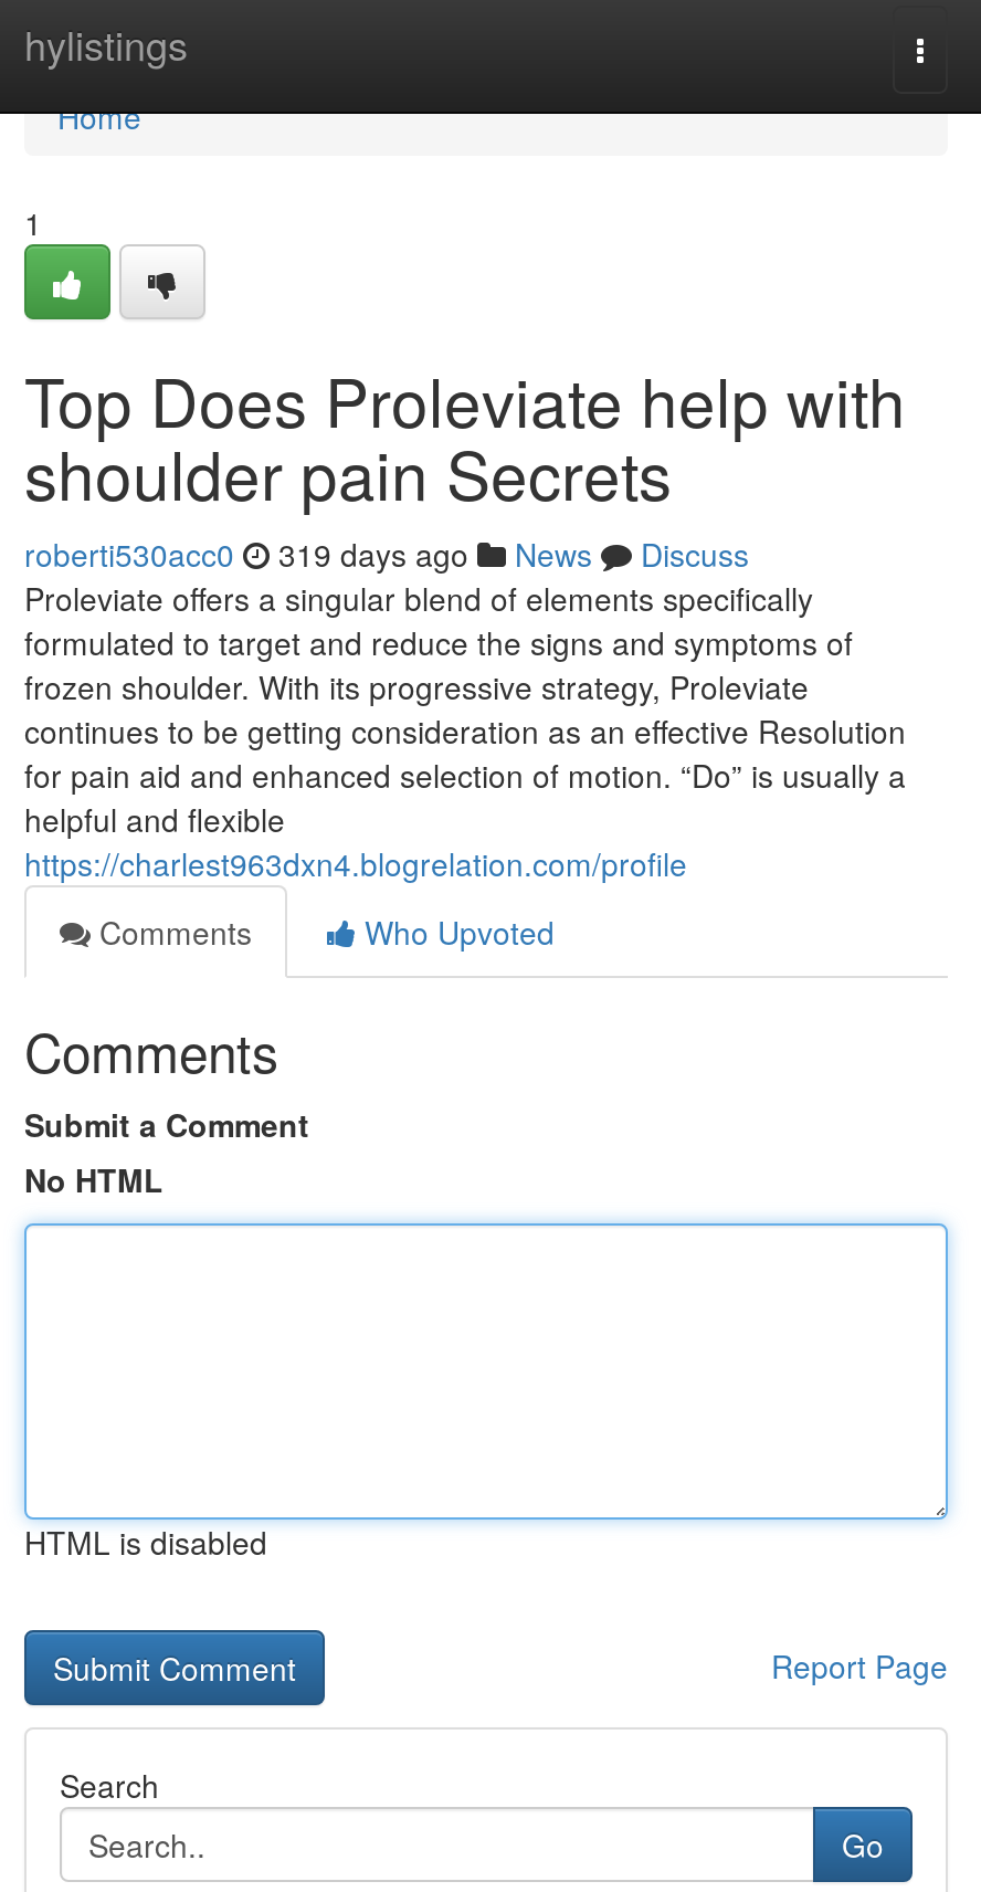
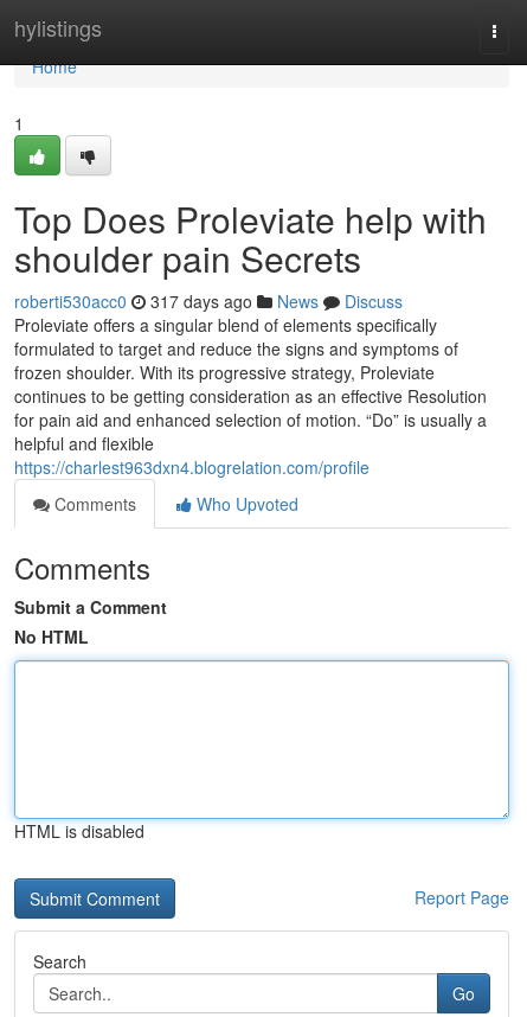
[24,532,749,576] roberti530acc0 319 days ago News Discuss -> [14,289,403,313] roberti530acc0 317 days ago News Discuss

